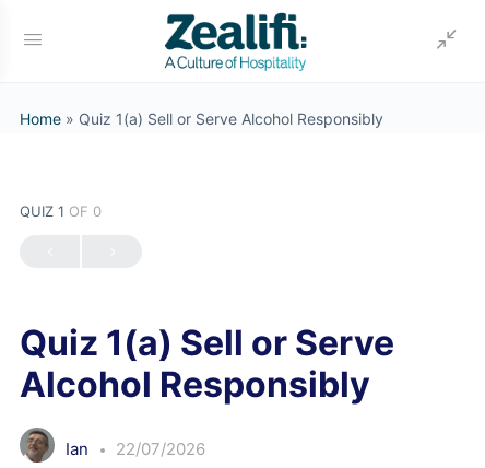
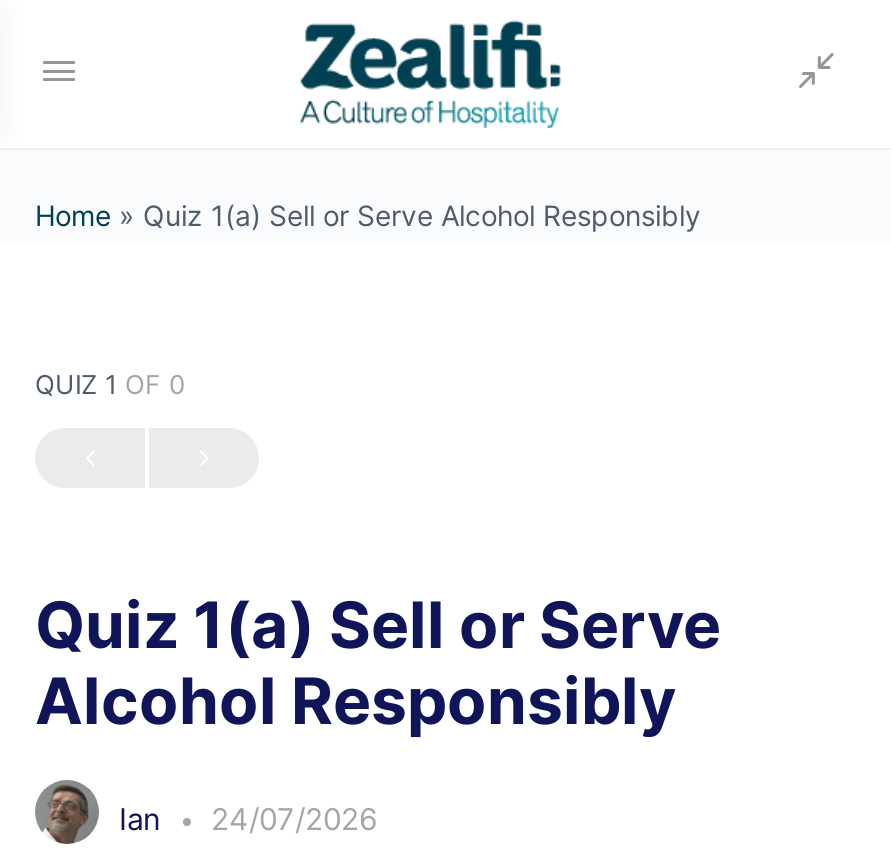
[116,438,205,459] 22/07/2026 -> [211,799,377,837] 24/07/2026

